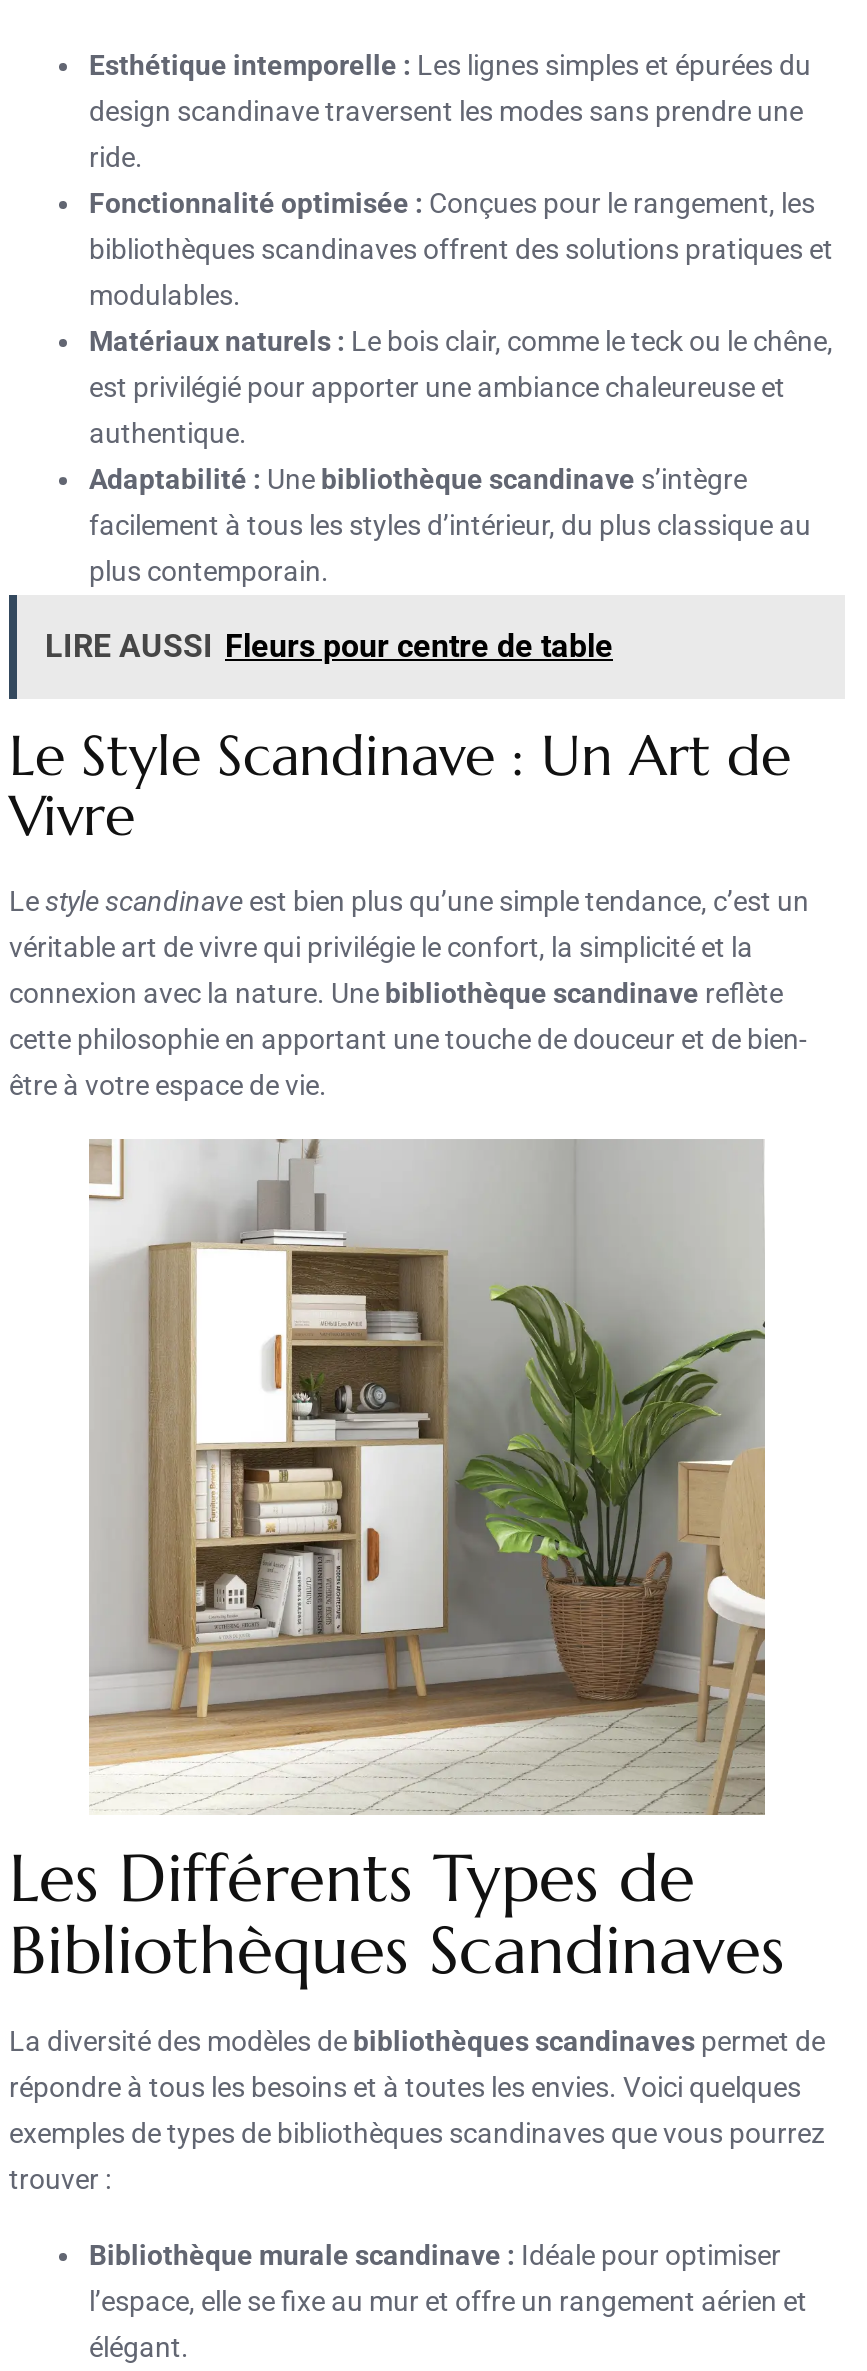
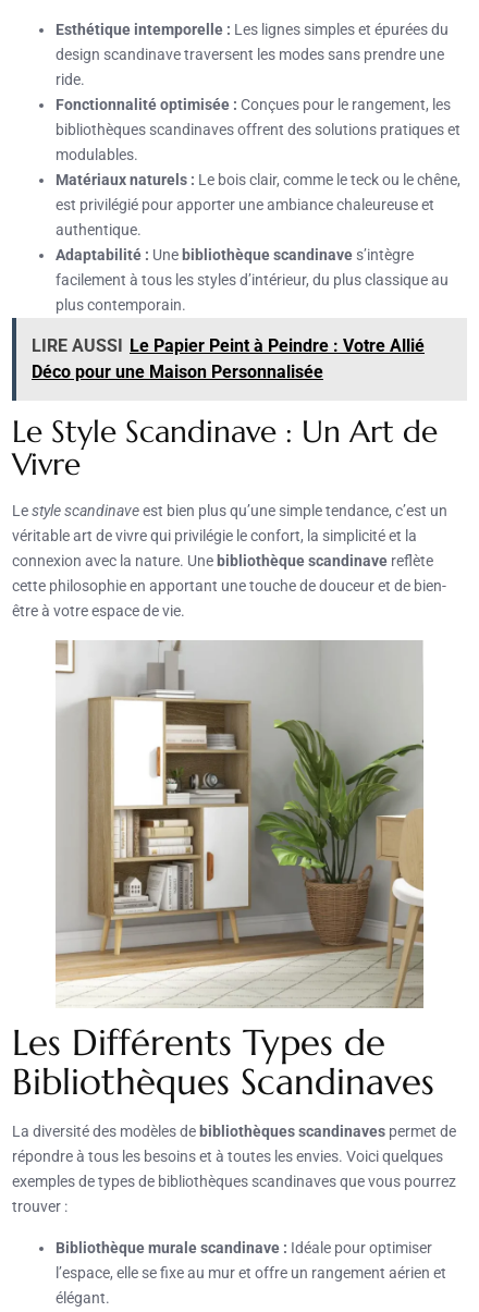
[45,626,613,664] LIRE AUSSI Fleurs pour centre de table -> [32,335,425,382] LIRE AUSSI Le Papier Peint à Peindre : Votre Allié | Déco pour une Maison Personnalisée

